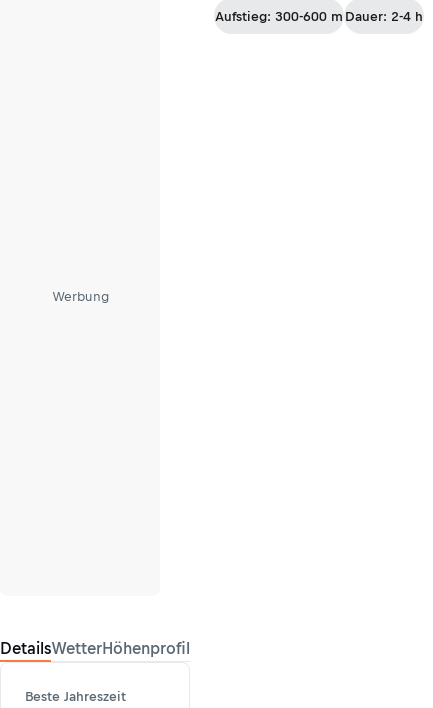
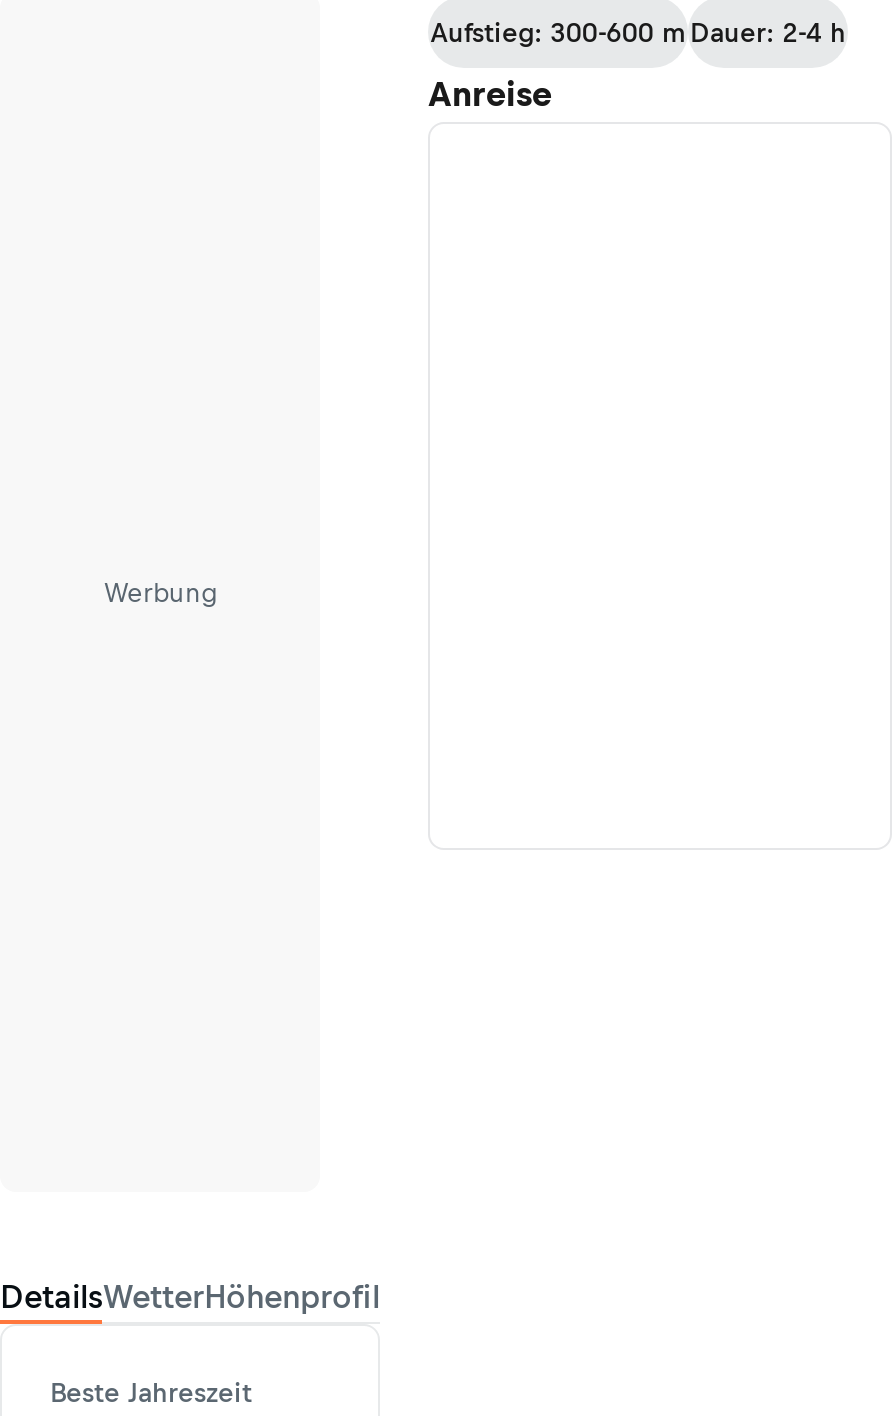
none -> [428,74,552,114] Anreise

